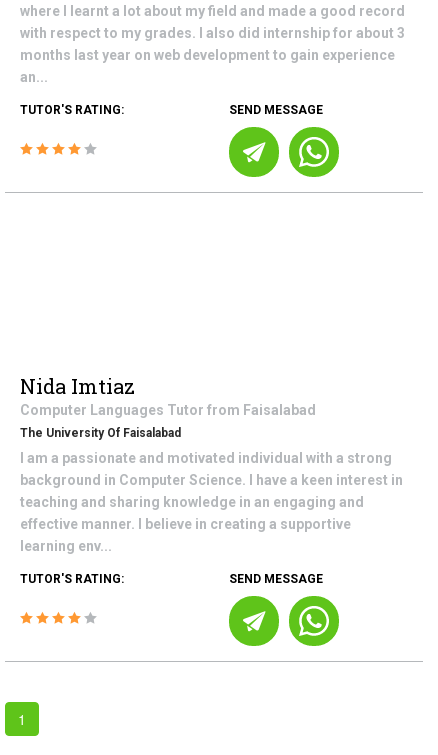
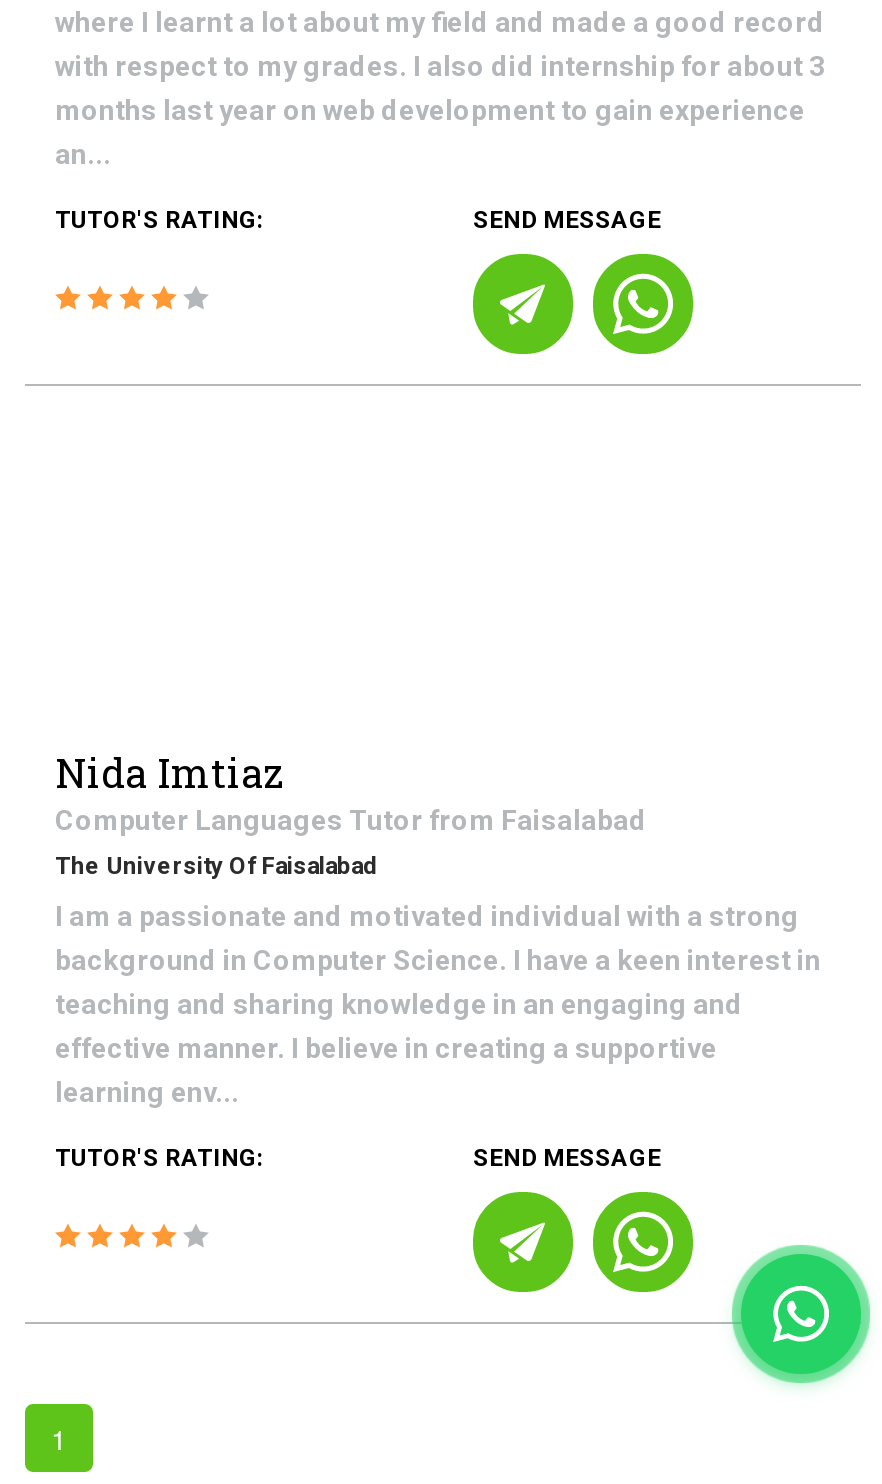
none -> [729,1244,873,1388] [image]

